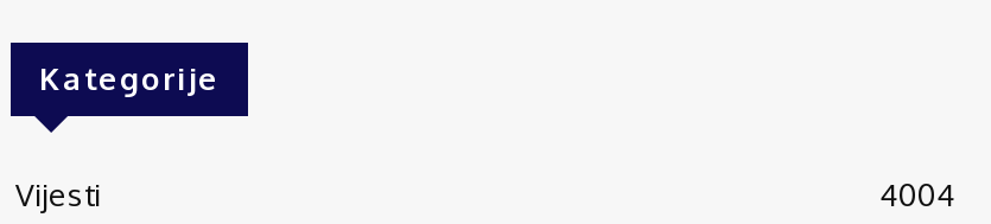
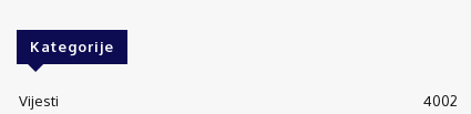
[879,176,955,214] 4004 -> [423,92,458,109] 4002

